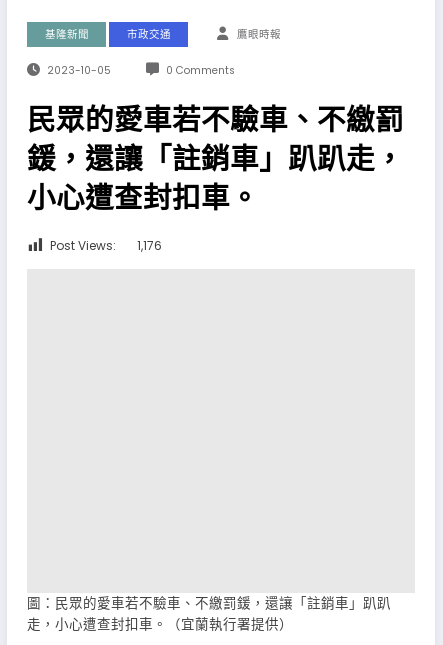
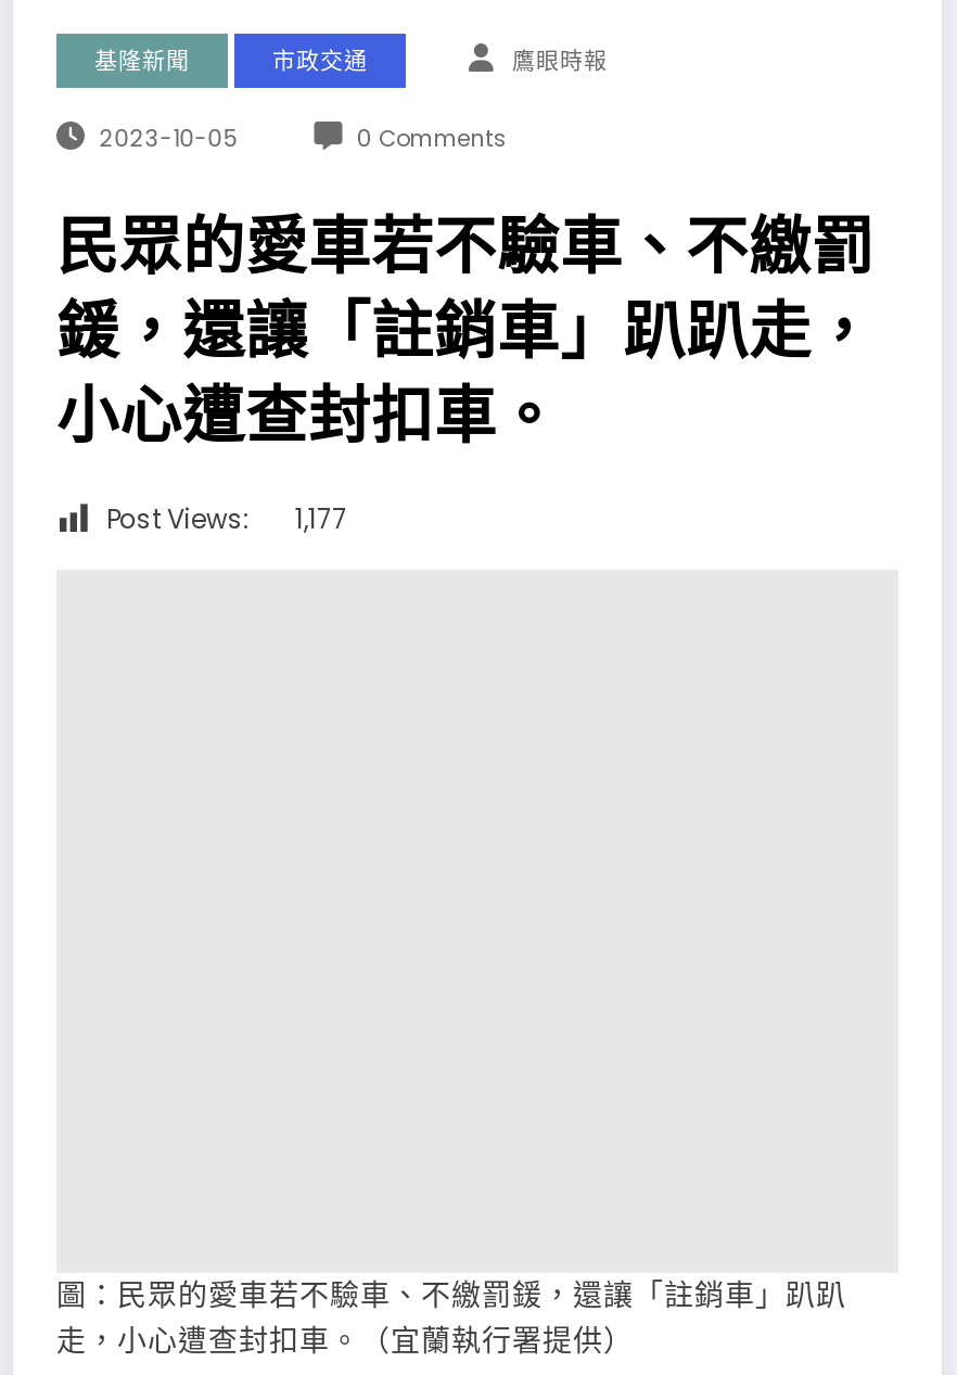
[50,237,162,254] Post Views: 1,176 -> [106,501,347,538] Post Views: 1,177

